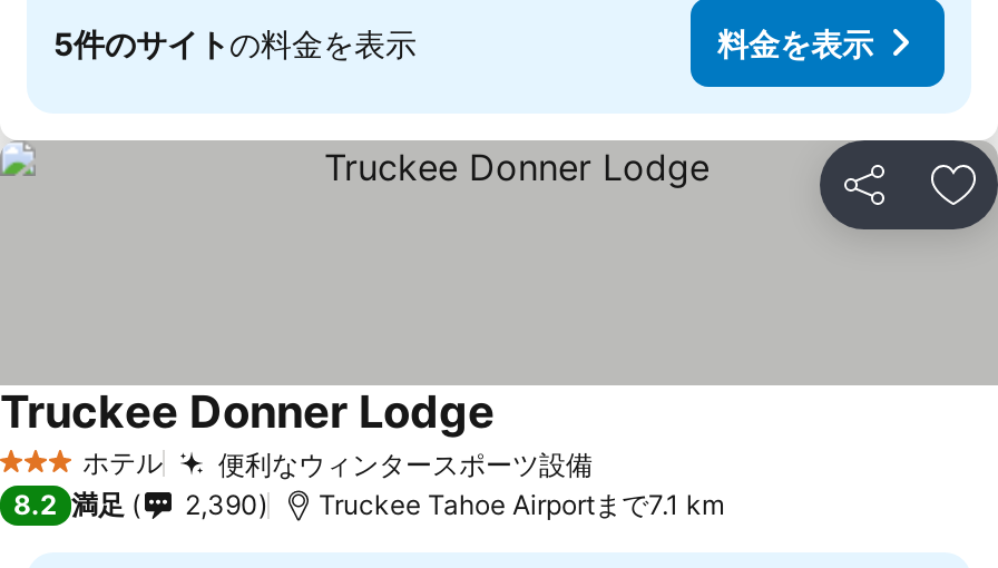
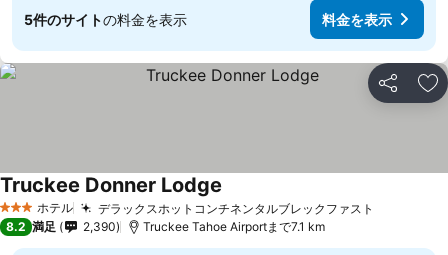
[218,447,593,480] 便利なウィンタースポーツ設備 -> [98,200,374,215] デラックスホットコンチネンタルブレックファスト

